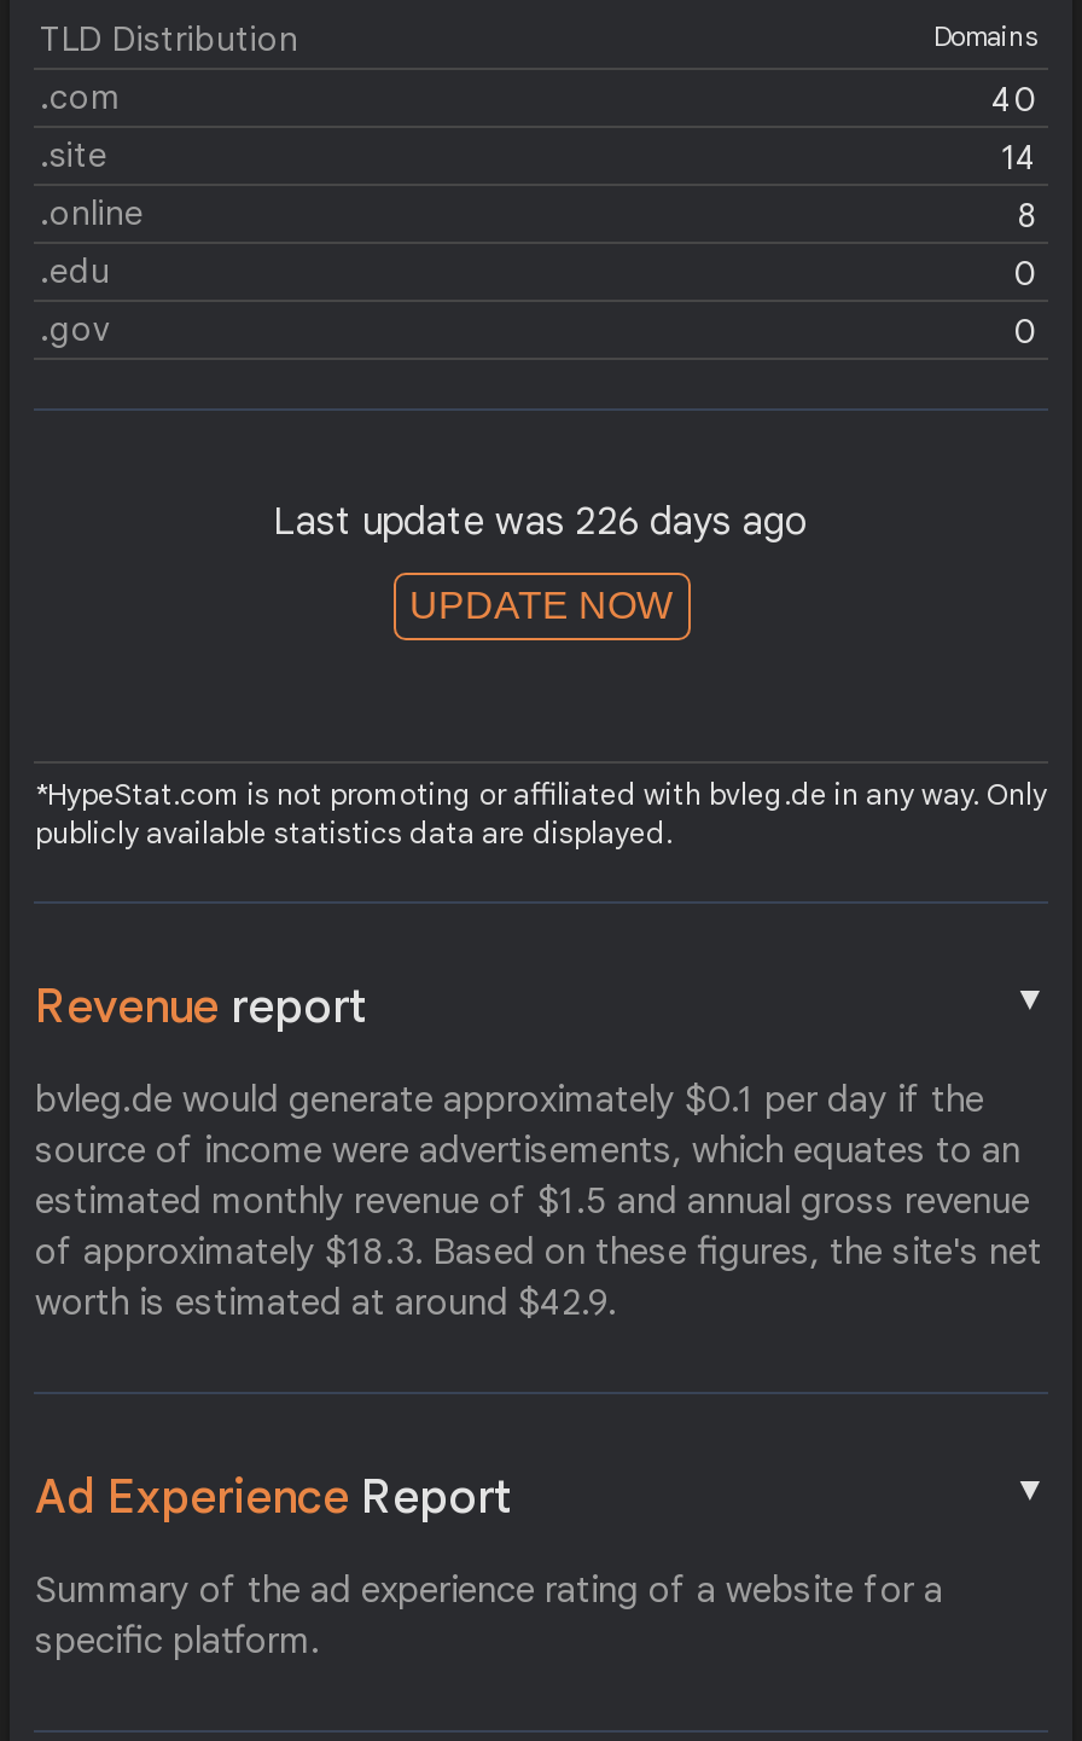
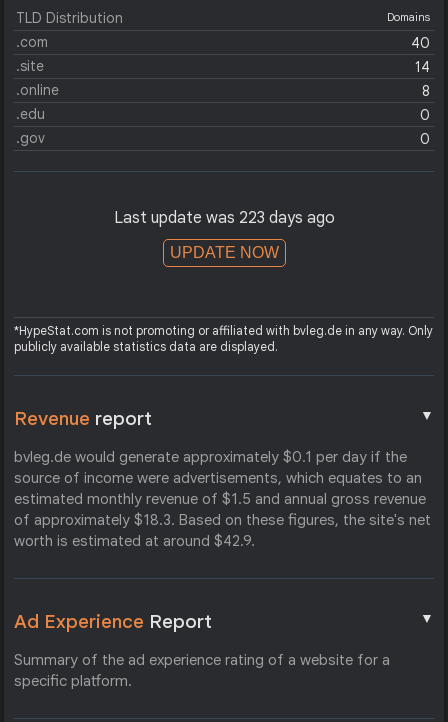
[273,498,809,547] Last update was 226 days ago -> [113,208,334,228] Last update was 223 days ago

